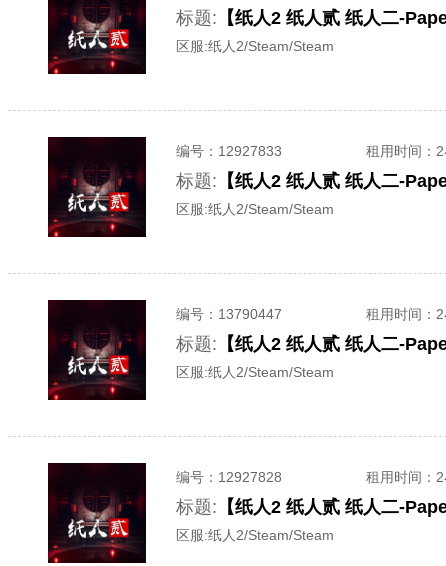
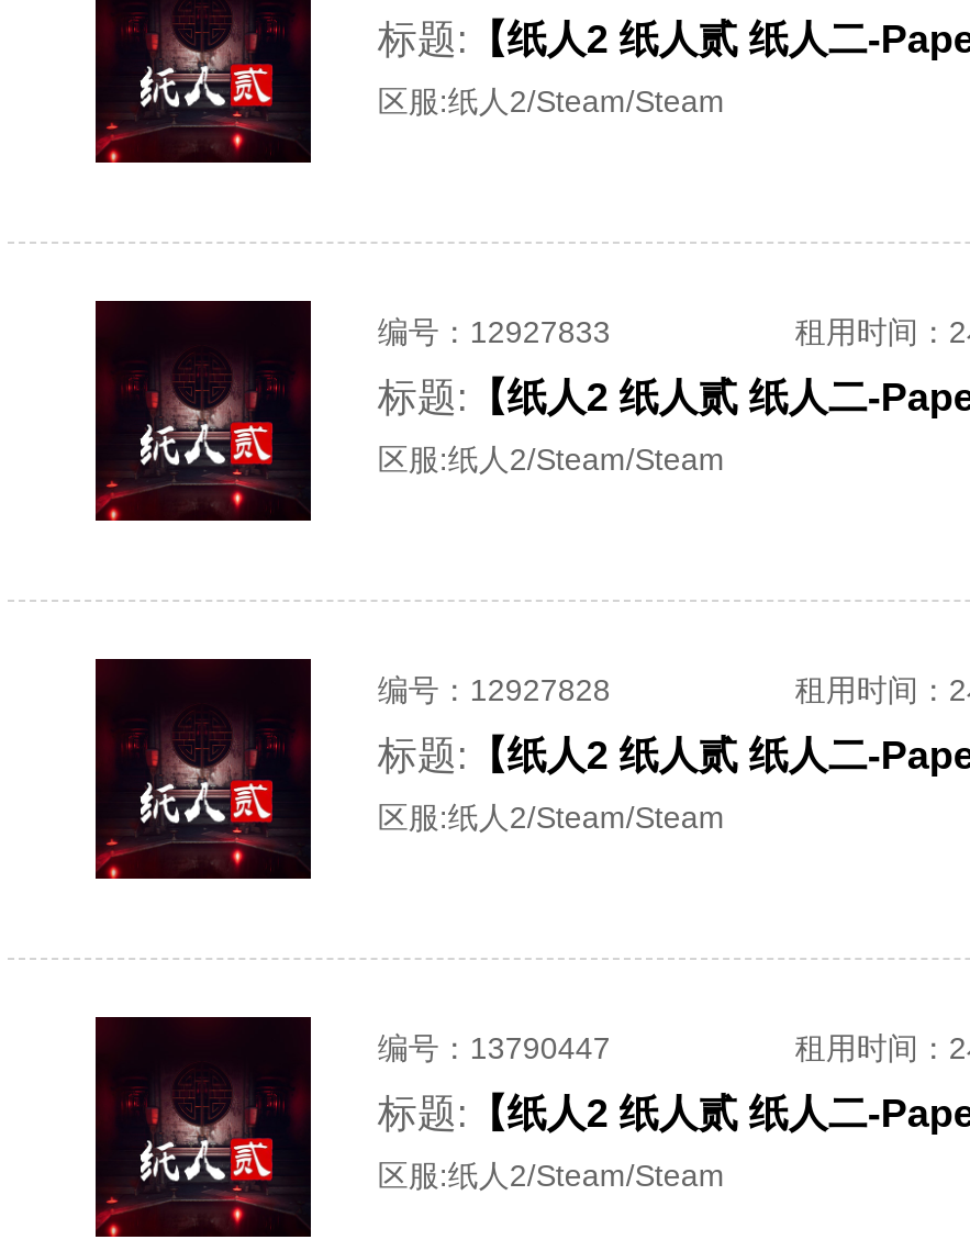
[176,306,286,322] 编号：13790447 -> [377,672,619,707] 编号：12927828
[176,469,286,485] 编号：12927828 -> [377,1030,619,1065] 编号：13790447

